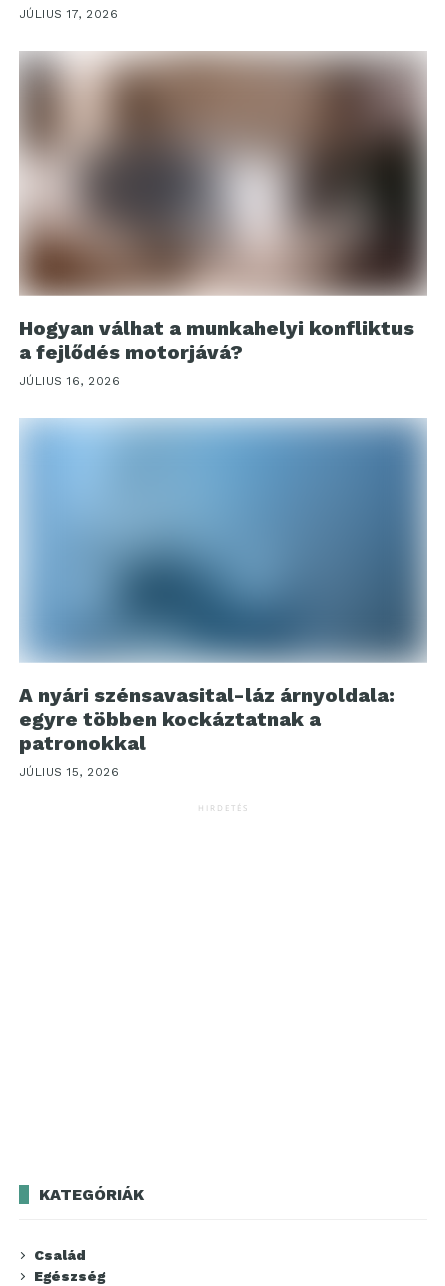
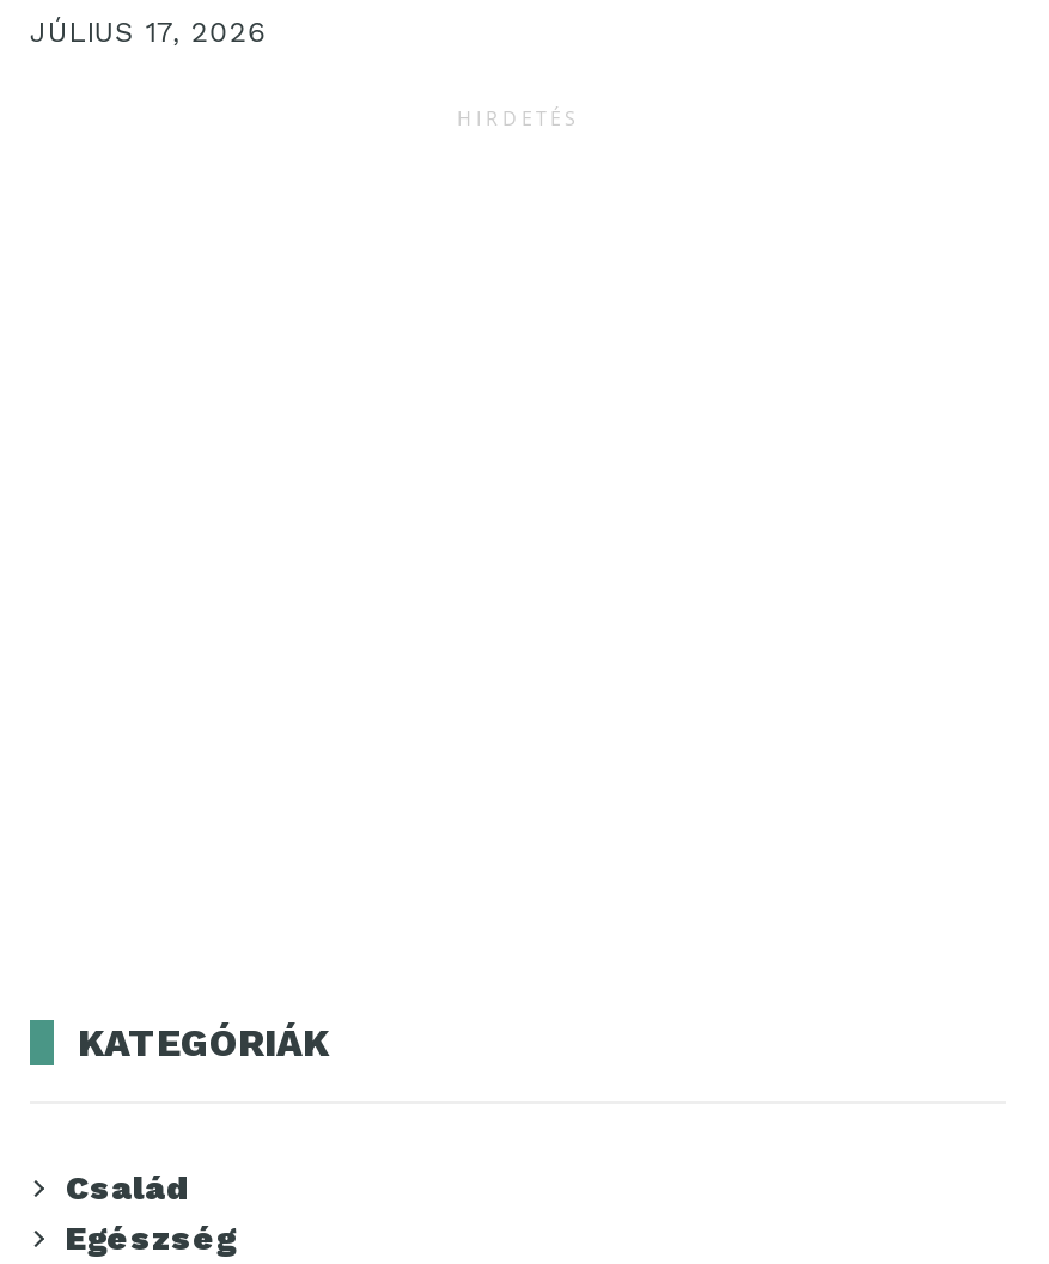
[18,51,428,388] [image] | Hogyan válhat a munkahelyi konfliktus | a fejlődés motorjává? | JÚLIUS 16, 2026 -> none
[19,417,428,779] [image] | A nyári szénsavasital-láz árnyoldala: | egyre többen kockáztatnak a | patronokkal | JÚLIUS 15, 2026 -> none

